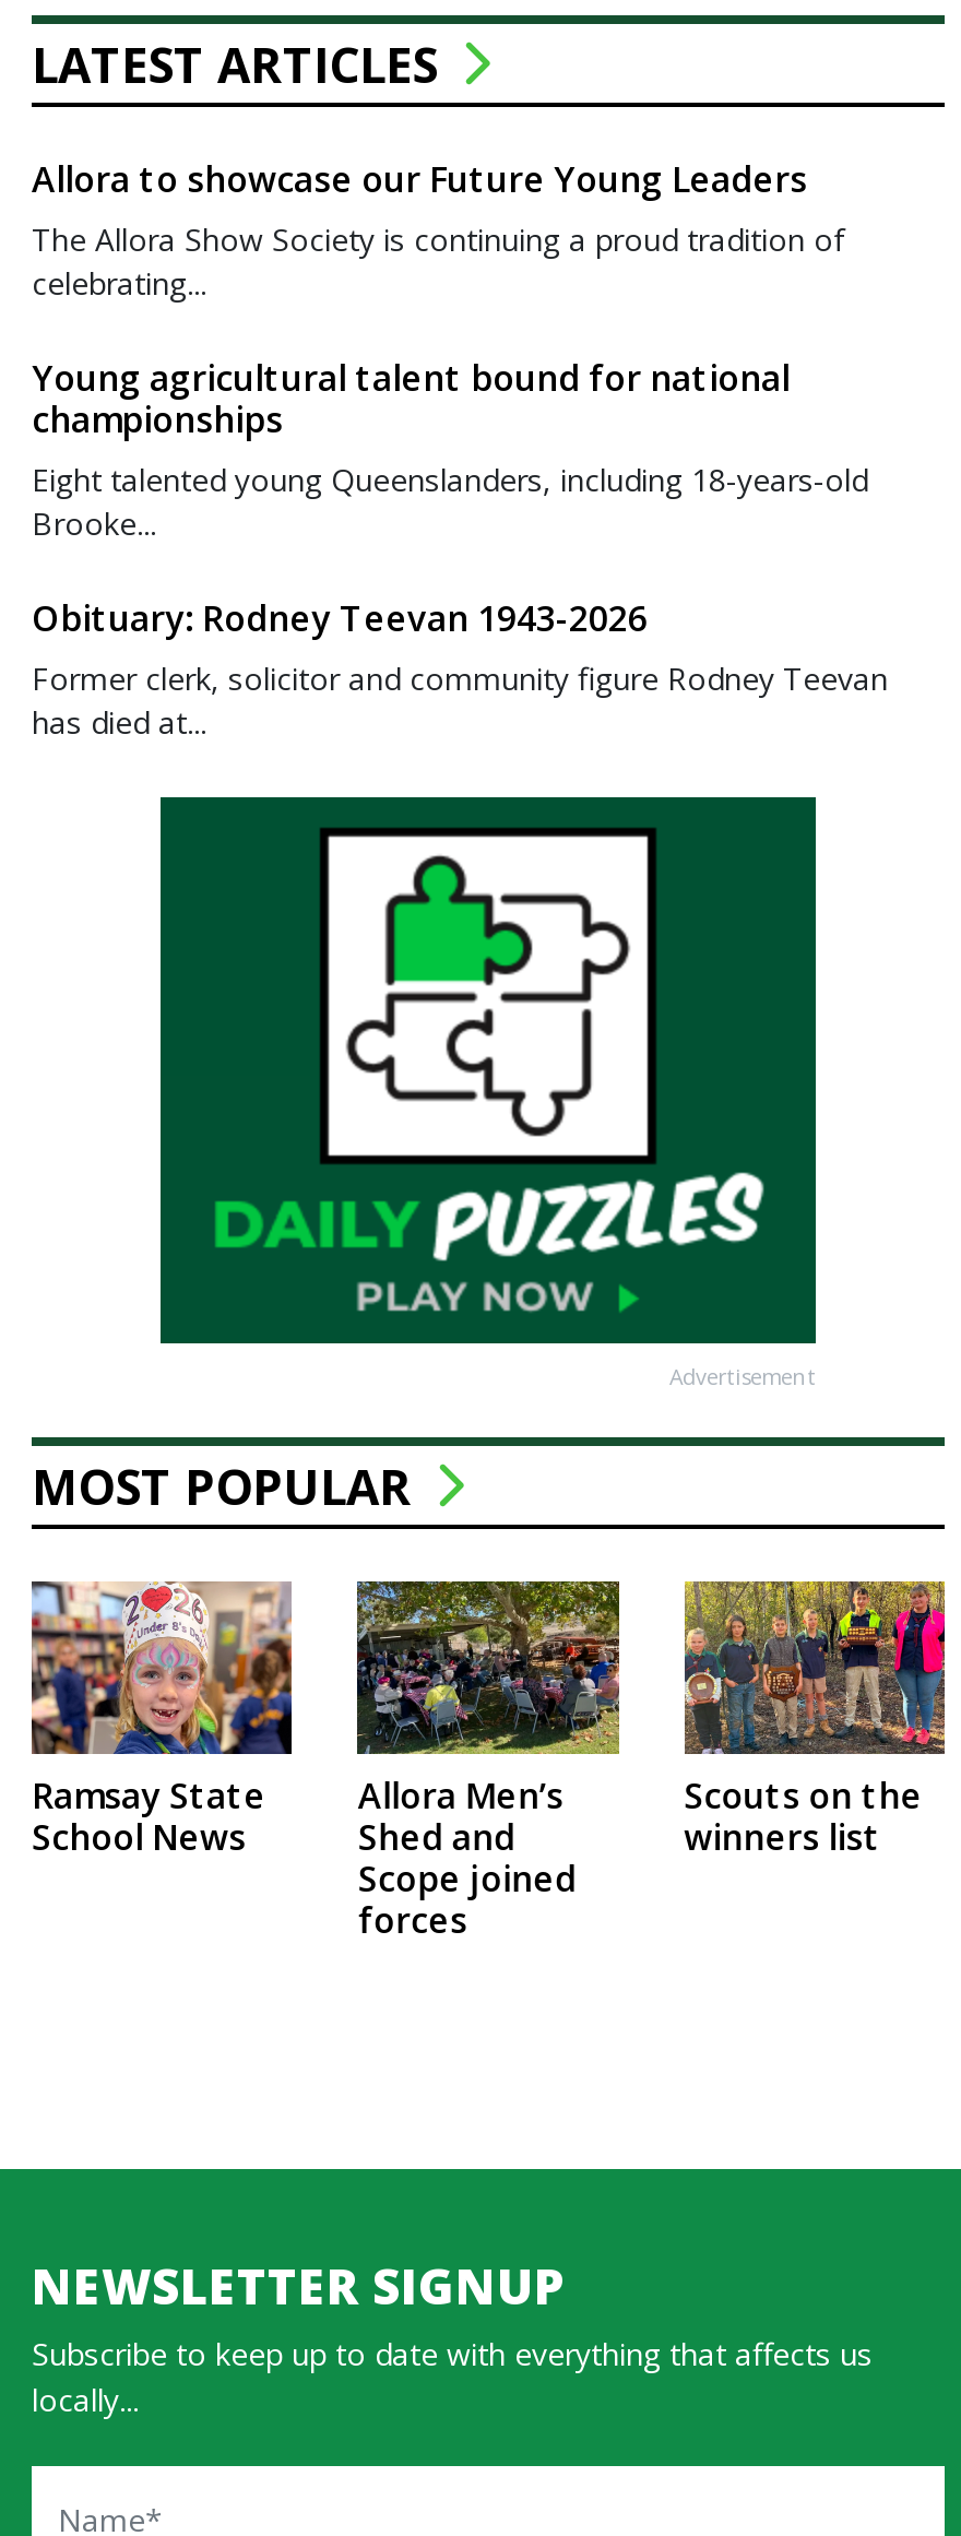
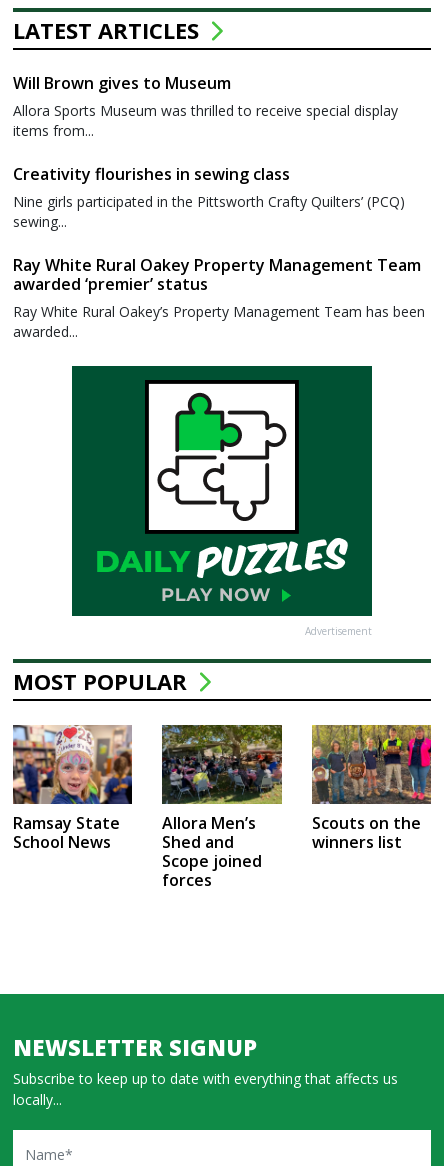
[32,155,844,303] Allora to showcase our Future Young Leaders | The Allora Show Society is continuing a proud tradition of | celebrating... -> [13,72,398,140] Will Brown gives to Museum | Allora Sports Museum was thrilled to receive special display | items from...
[32,353,868,543] Young agricultural talent bound for national | championships | Eight talented young Queenslanders, including 18-years-old | Brooke... -> [13,163,405,231] Creativity flourishes in sewing class | Nine girls participated in the Pittsworth Crafty Quilters’ (PCQ) | sewing...
[32,594,888,742] Obituary: Rodney Teevan 1943-2026 | Former clerk, solicitor and community figure Rodney Teevan | has died at... -> [13,254,425,341] Ray White Rural Oakey Property Management Team | awarded ‘premier’ status | Ray White Rural Oakey’s Property Management Team has been | awarded...

